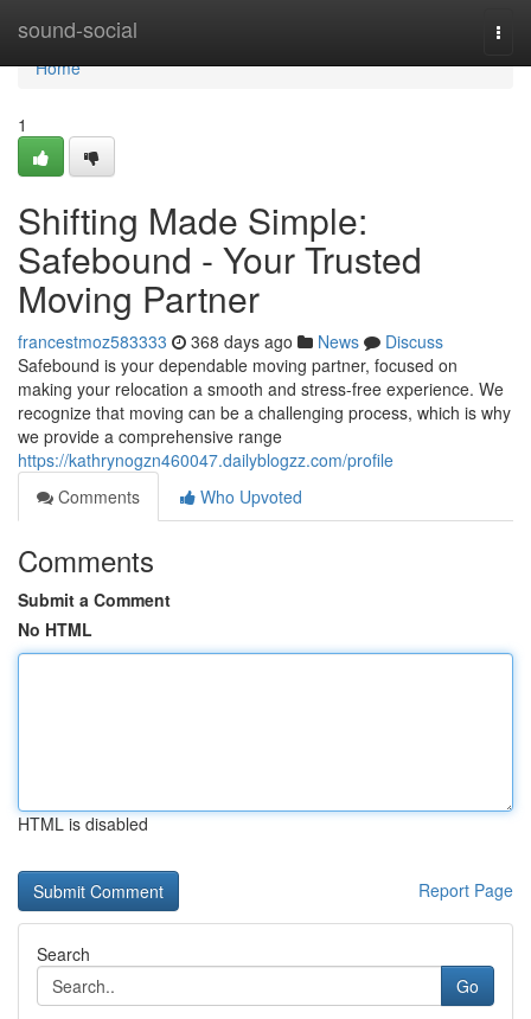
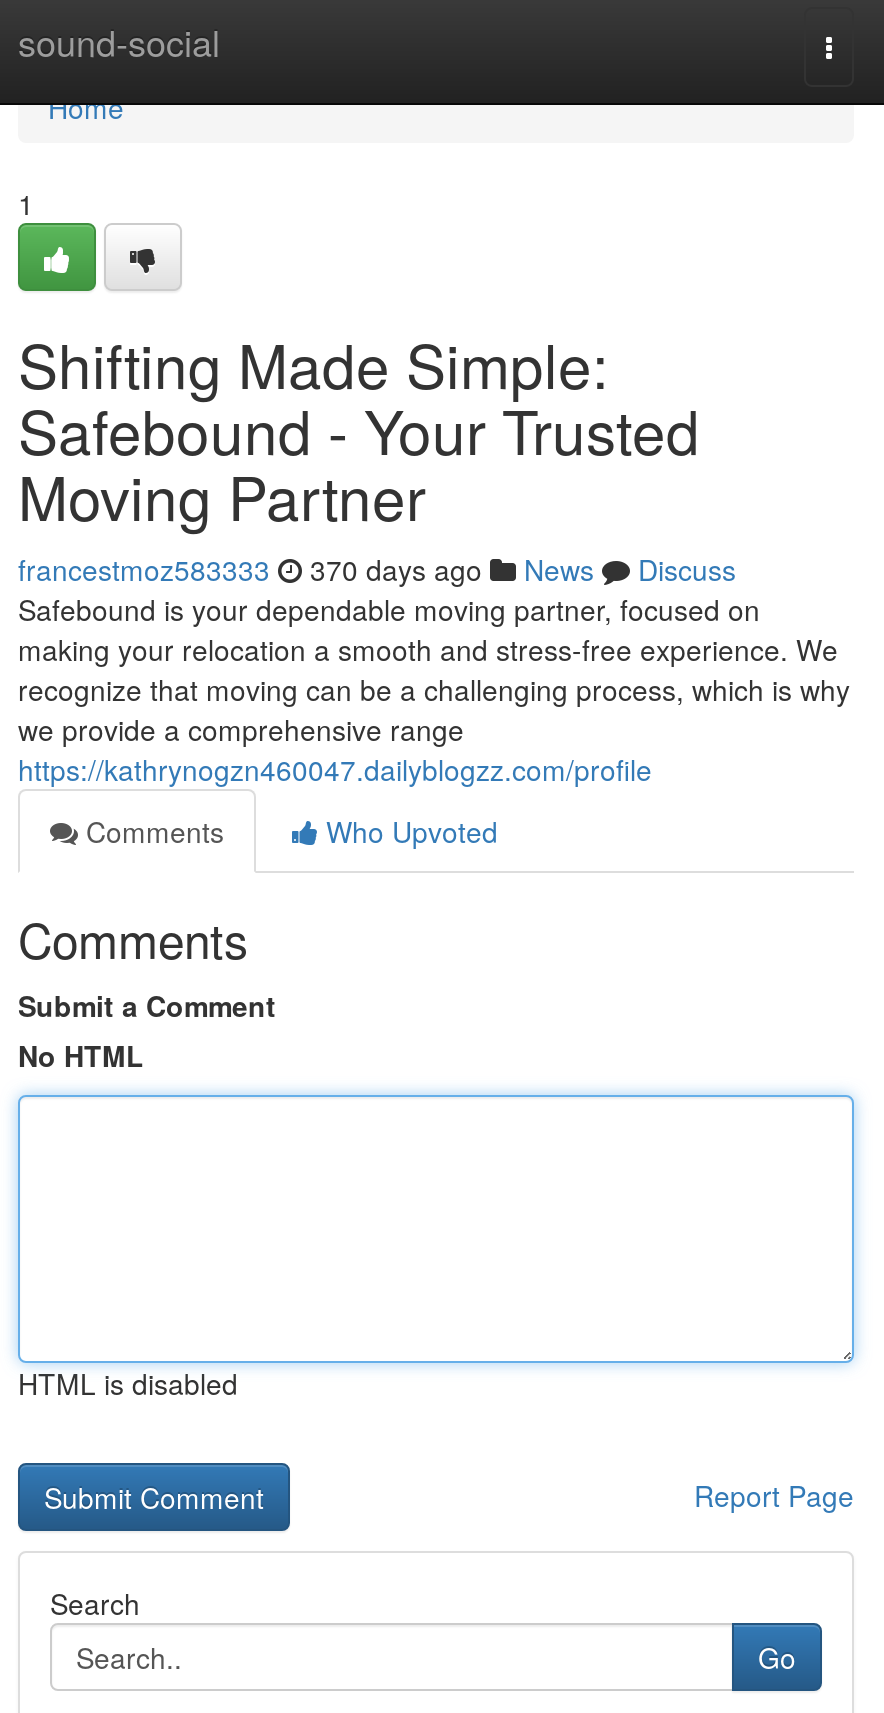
[18,329,443,353] francestmoz583333 368 days ago News Discuss -> [18,549,736,589] francestmoz583333 370 days ago News Discuss

